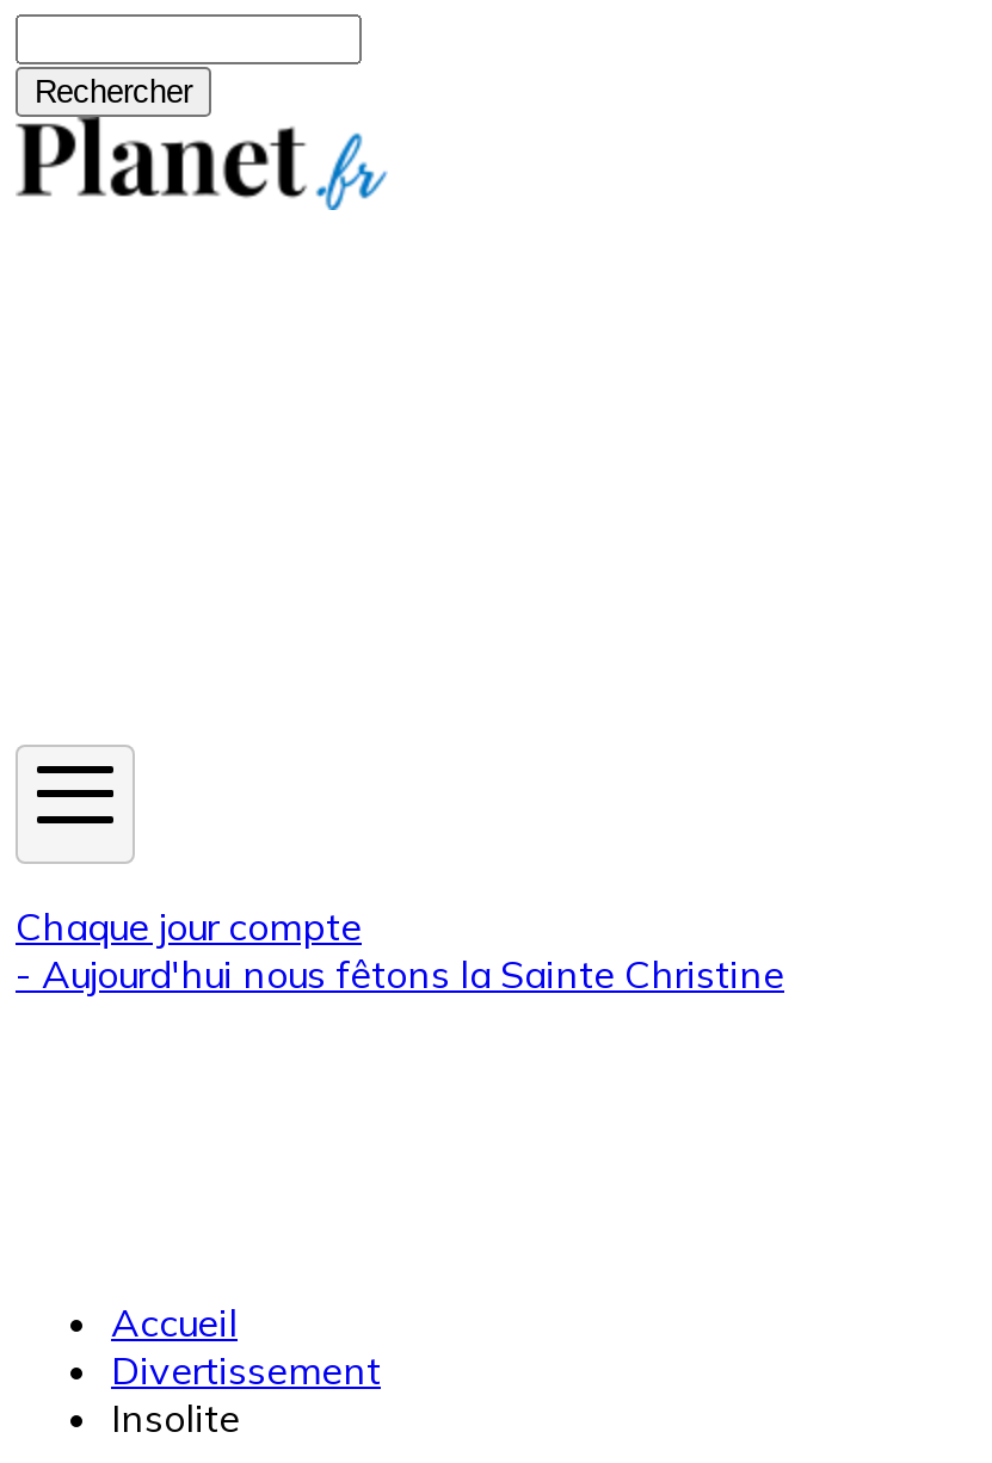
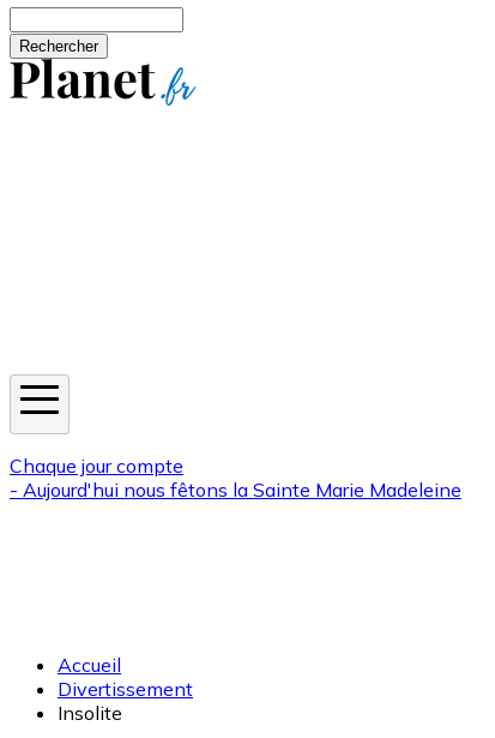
[16,950,784,998] - Aujourd'hui nous fêtons la Sainte Christine -> [10,478,461,502] - Aujourd'hui nous fêtons la Sainte Marie Madeleine

